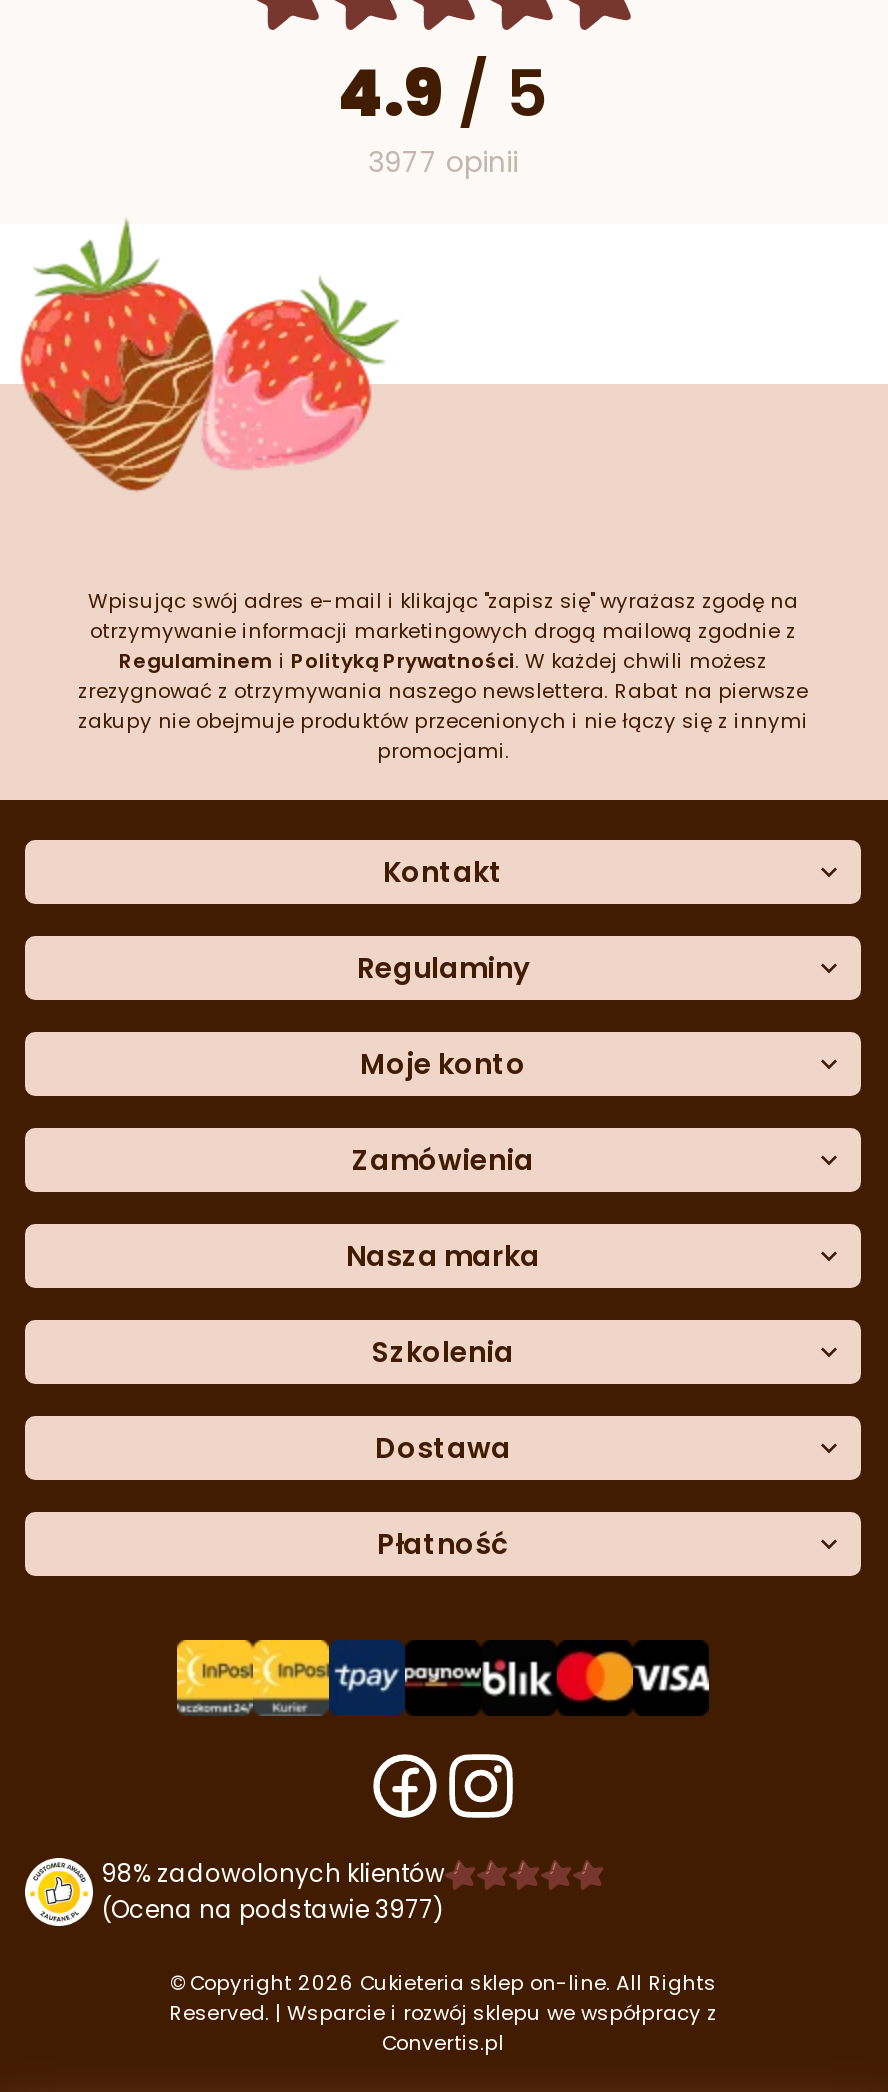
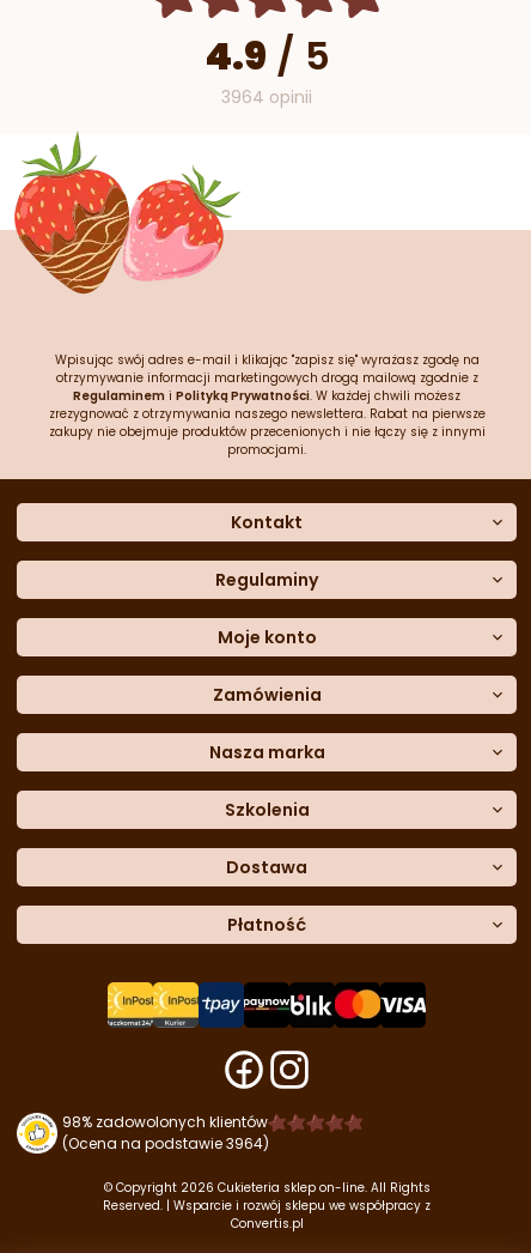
[368,143,518,183] 3977 opinii -> [221,86,312,109] 3964 opinii
[101,1893,443,1927] (Ocena na podstawie 3977) -> [62,1134,269,1154] (Ocena na podstawie 3964)

